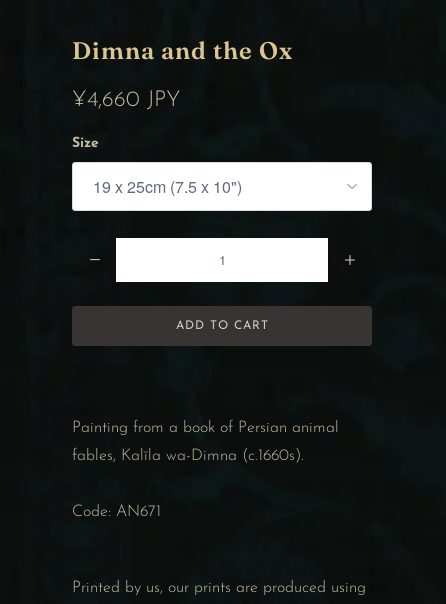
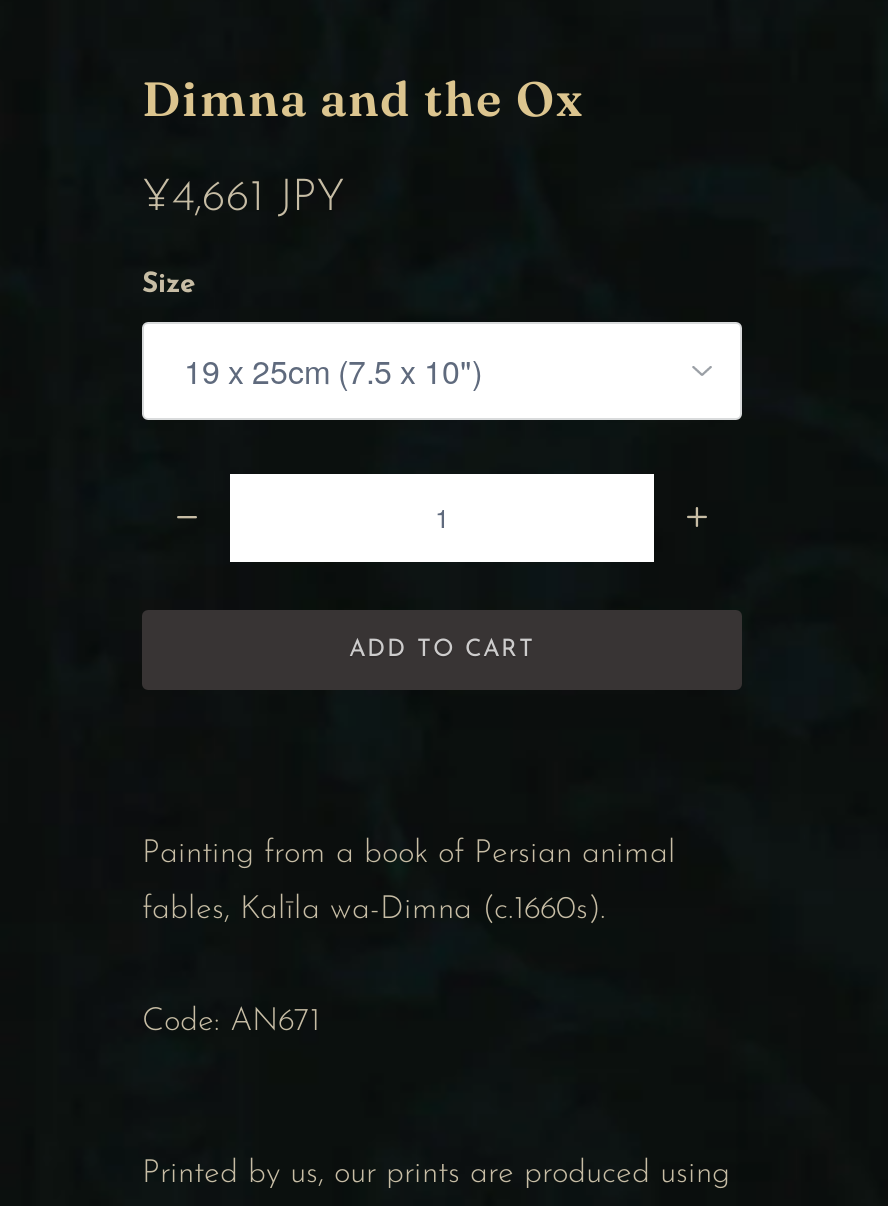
[72,89,181,112] ¥4,660 JPY -> [142,175,346,221] ¥4,661 JPY

